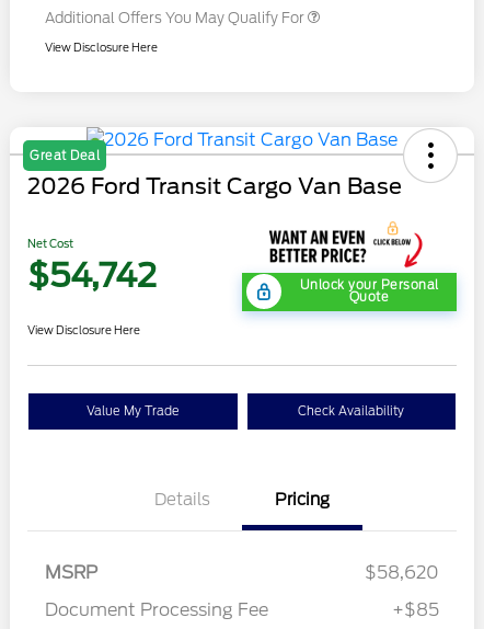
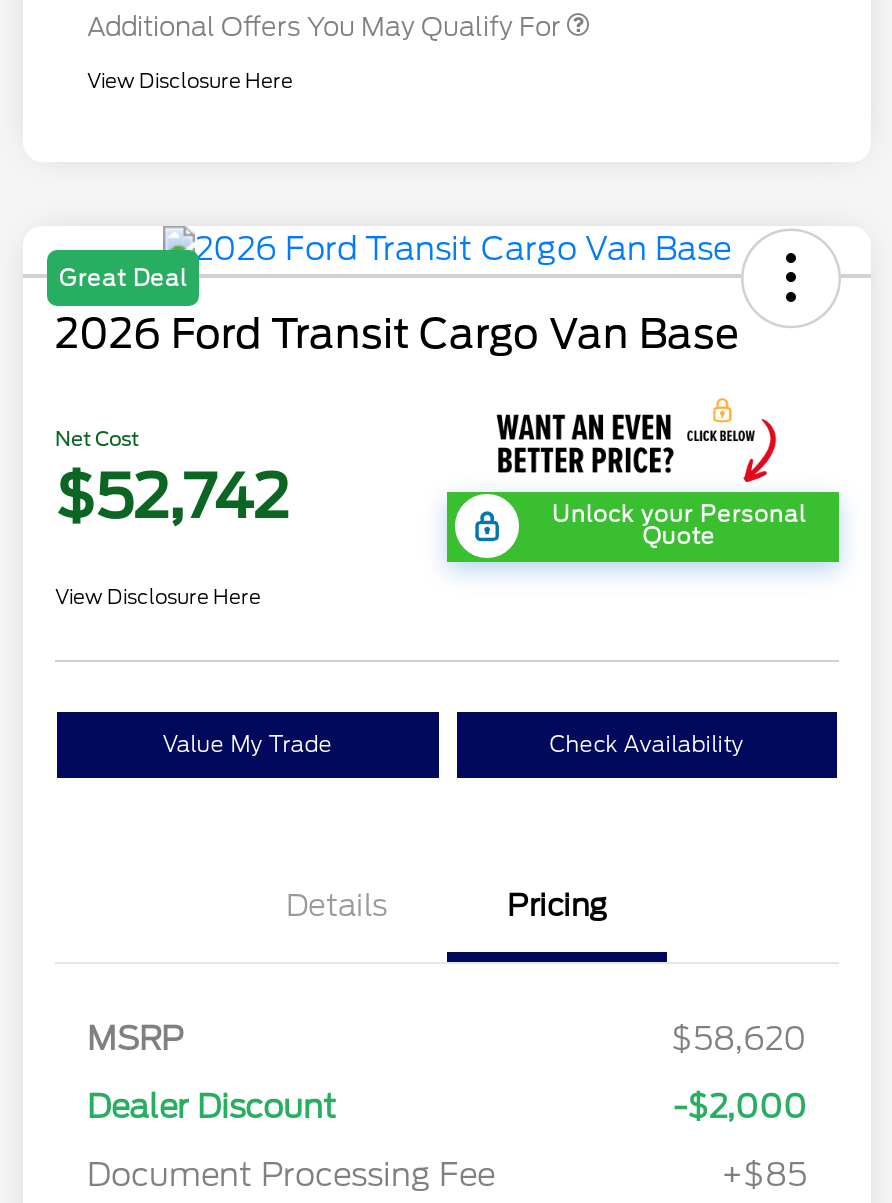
[27,255,157,294] $54,742 -> [55,459,289,531] $52,742
none -> [87,1087,807,1125] Dealer Discount | -$2,000

